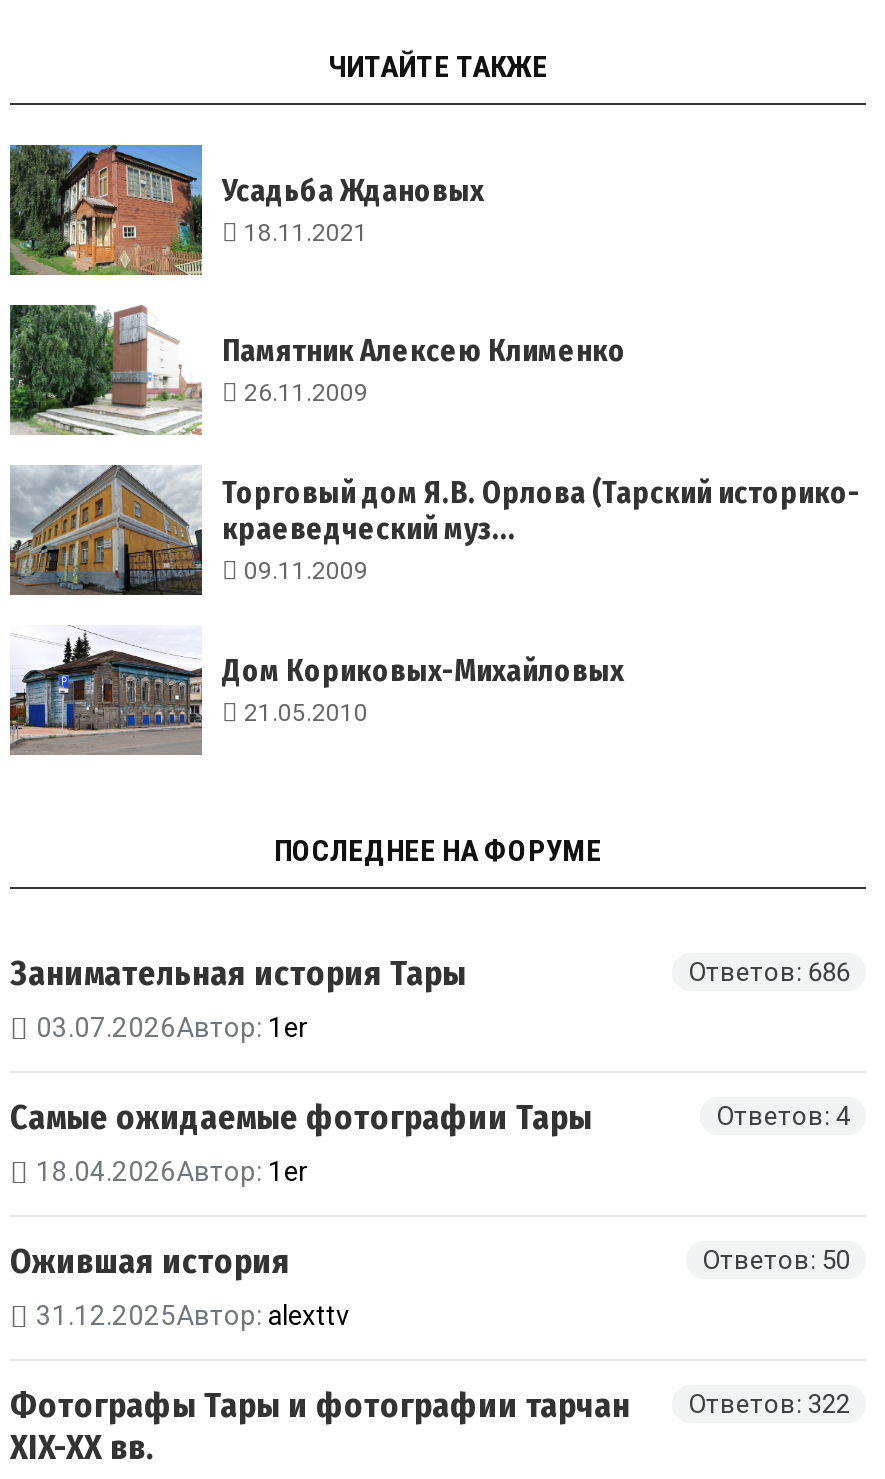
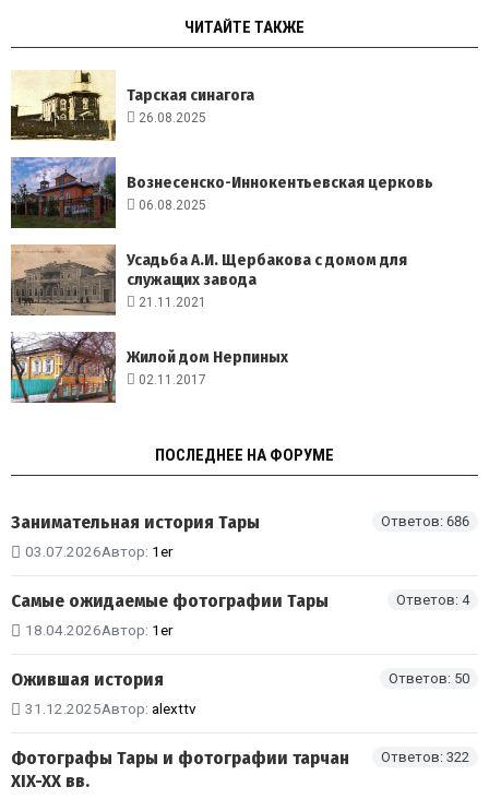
[8,143,484,277] [image] | Усадьба Ждановых | 18.11.2021 -> [11,69,254,141] [image] | Тарская синагога | 26.08.2025
[8,303,626,437] [image] | Памятник Алексею Клименко | 26.11.2009 -> [10,156,433,229] [image] | Вознесенско-Иннокентьевская церковь | 06.08.2025
[10,463,860,597] [image] | Торговый дом Я.В. Орлова (Тарский историко- | краеведческий муз... | 09.11.2009 -> [11,245,407,317] [image] | Усадьба А.И. Щербакова с домом для | служащих завода | 21.11.2021
[8,625,624,755] [image] | Дом Кориковых-Михайловых | 21.05.2010 -> [10,331,288,404] [image] | Жилой дом Нерпиных | 02.11.2017

